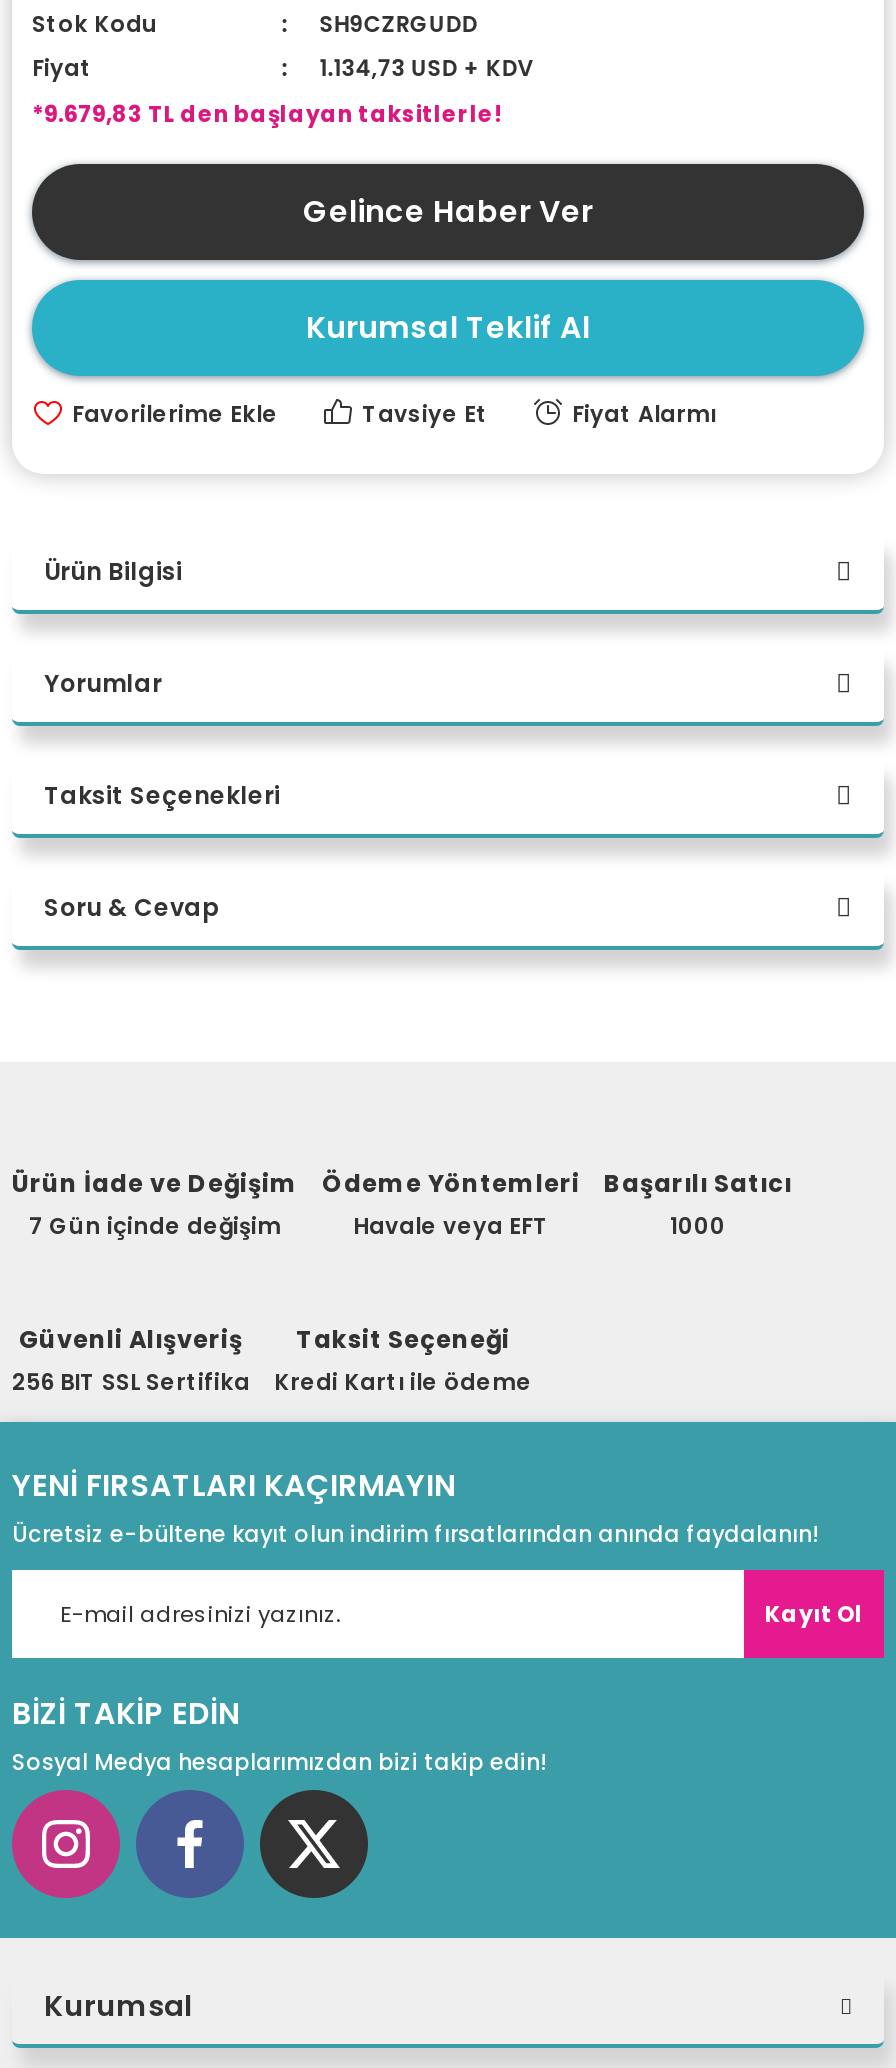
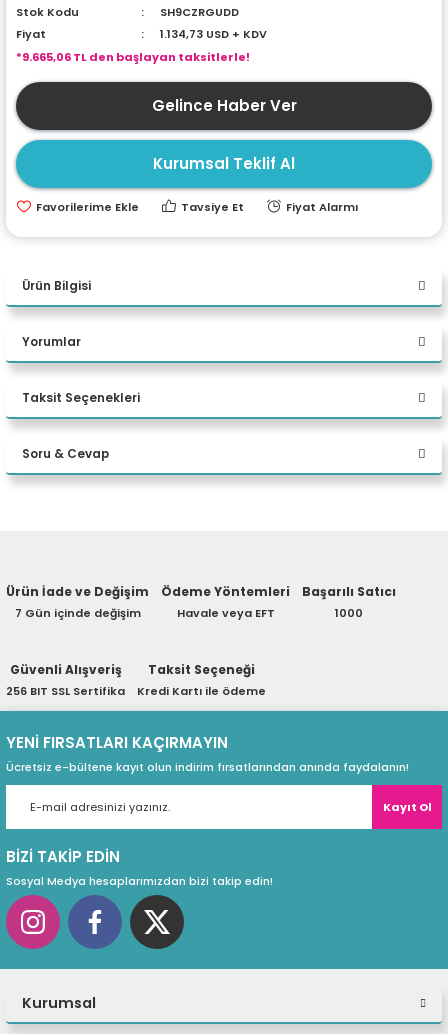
[32,98,502,130] *9.679,83 TL den başlayan taksitlerle! -> [16,49,250,65] *9.665,06 TL den başlayan taksitlerle!

